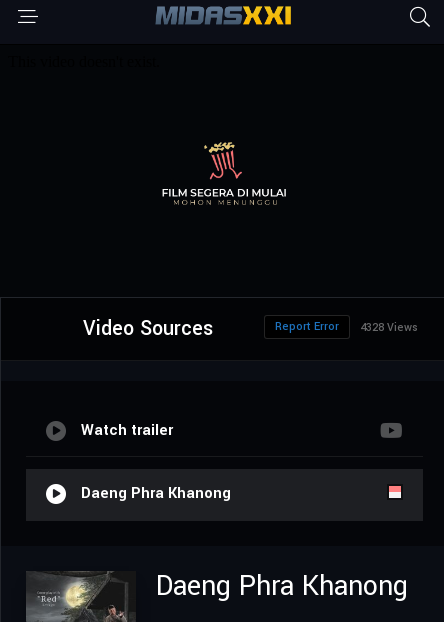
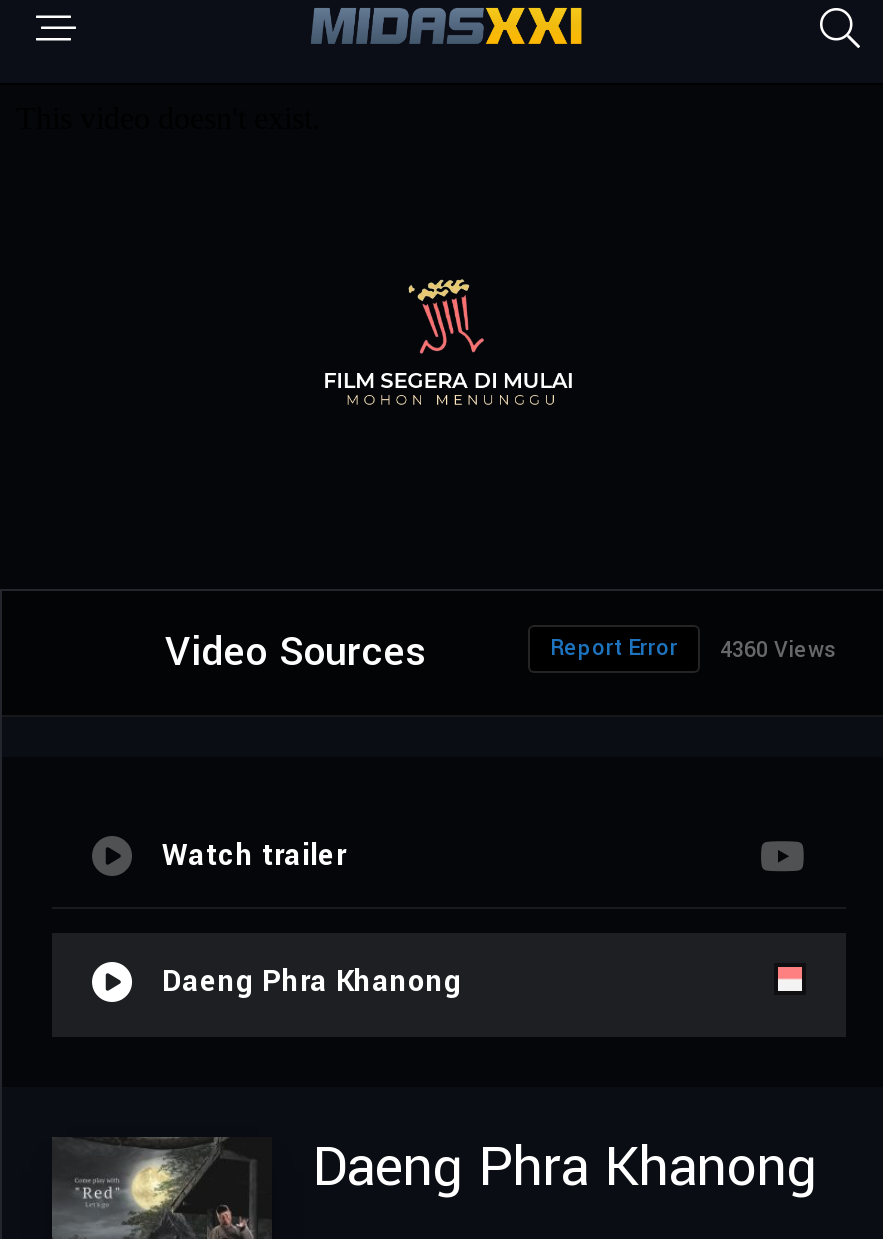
[275,319,418,335] Report Error 4328 Views -> [550,633,836,665] Report Error 4360 Views

